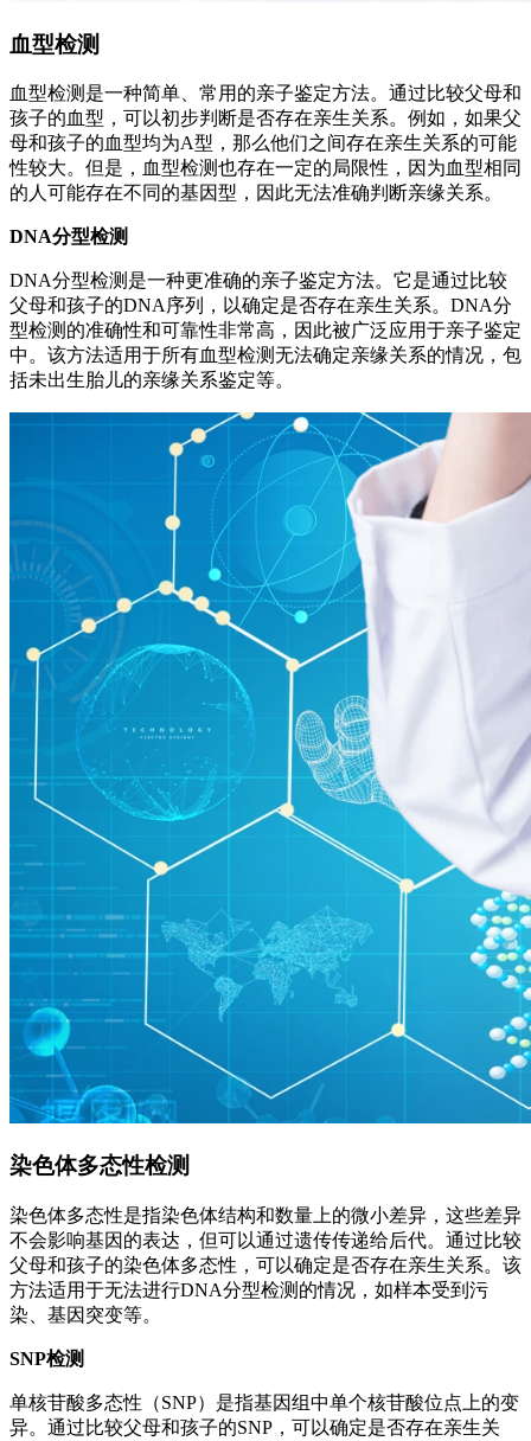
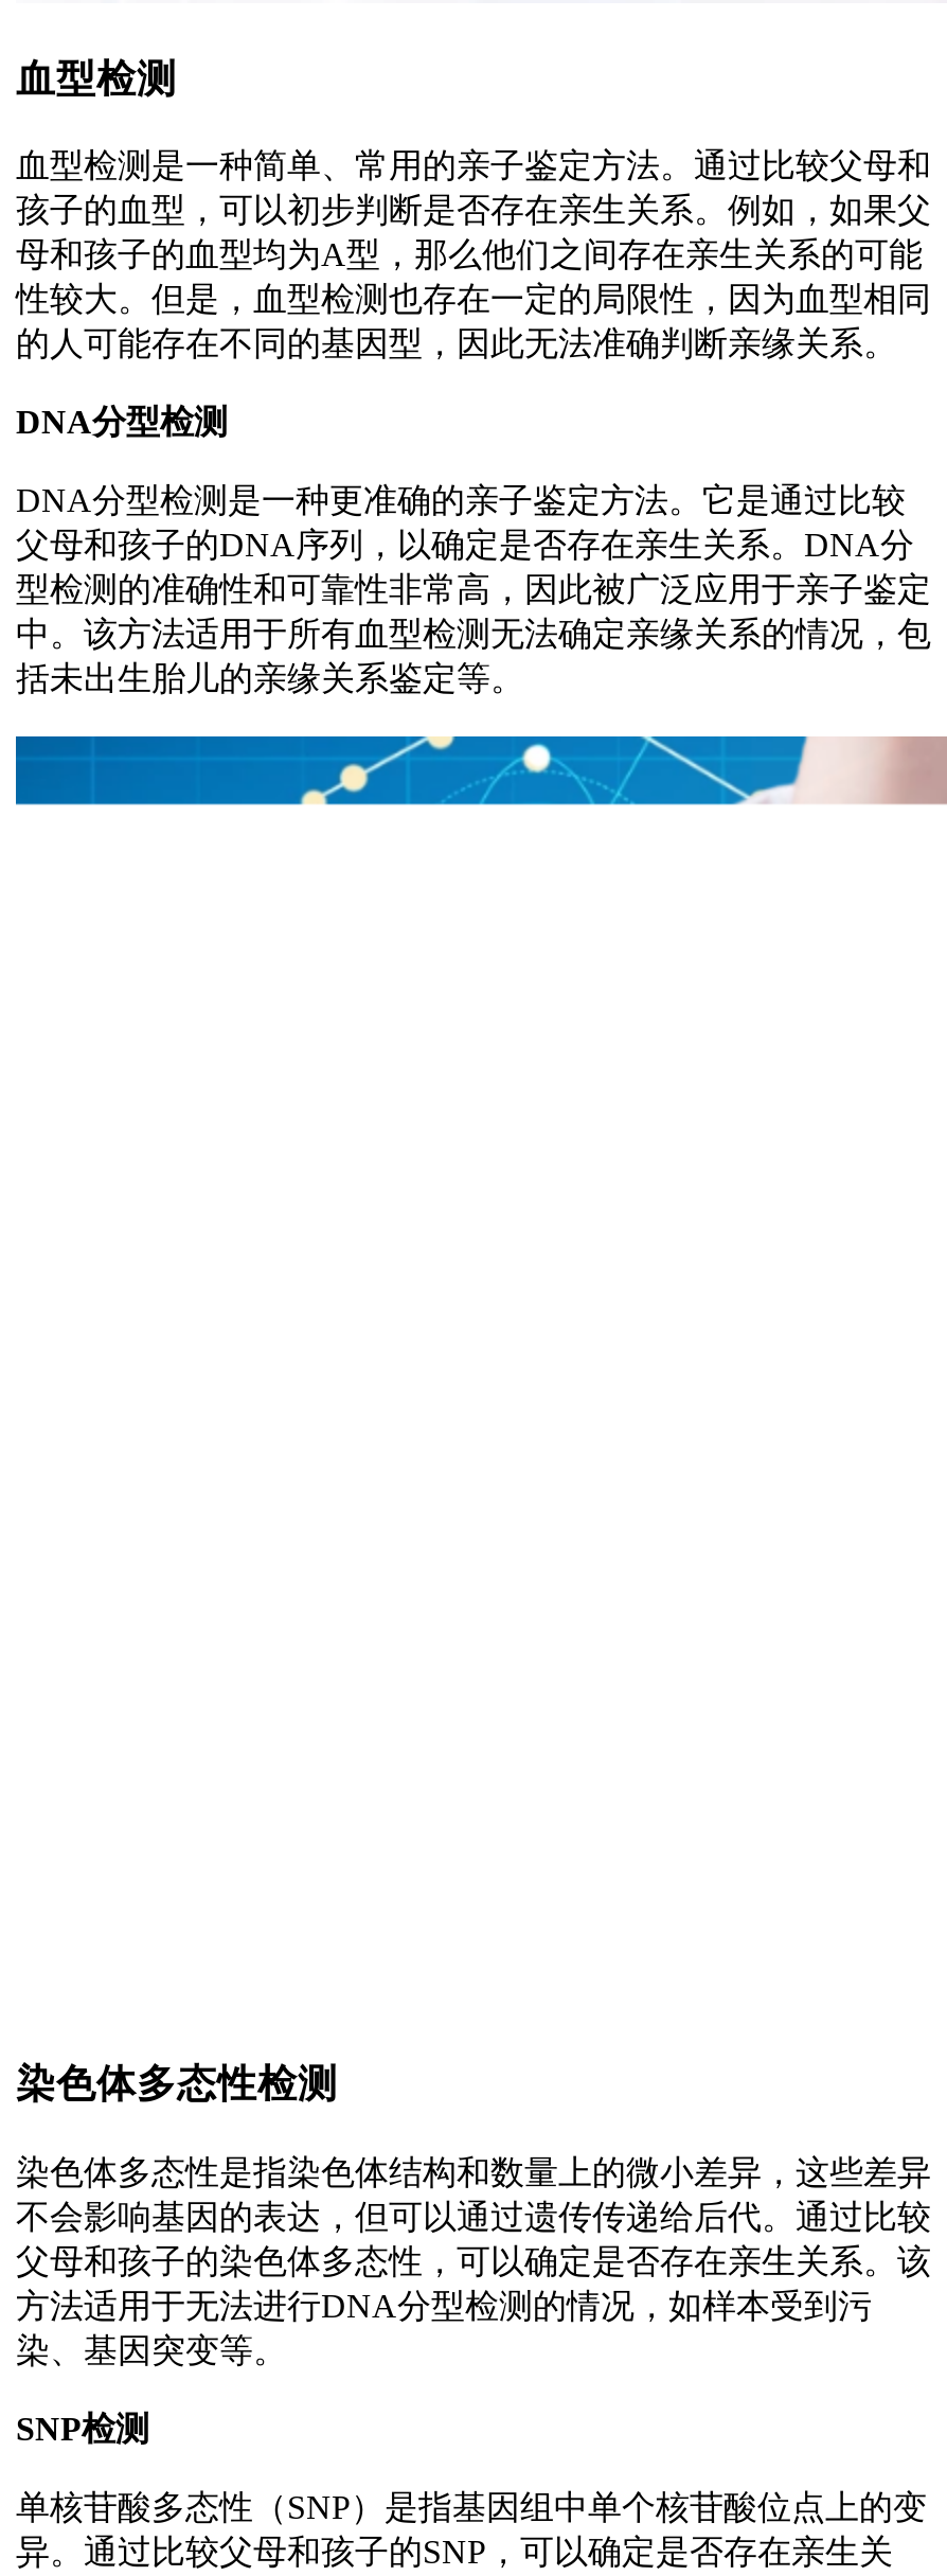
[8,450,527,1125] [image] -> none

